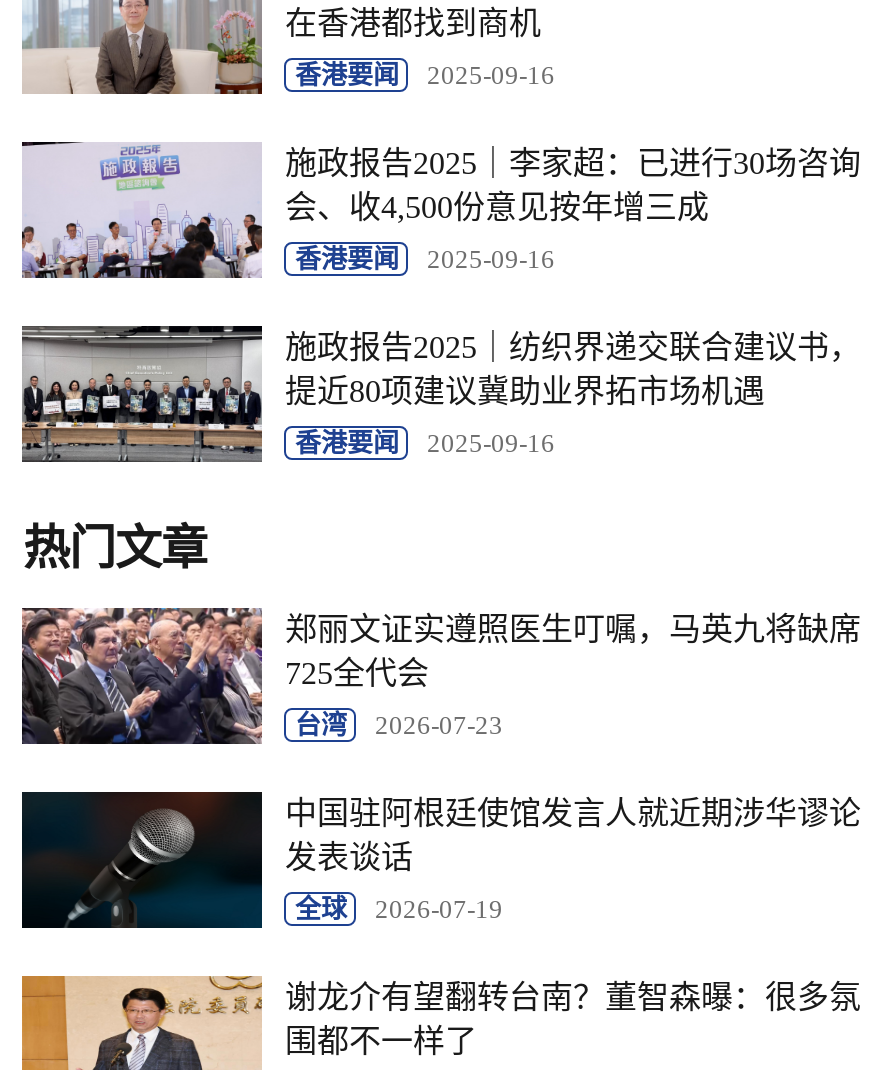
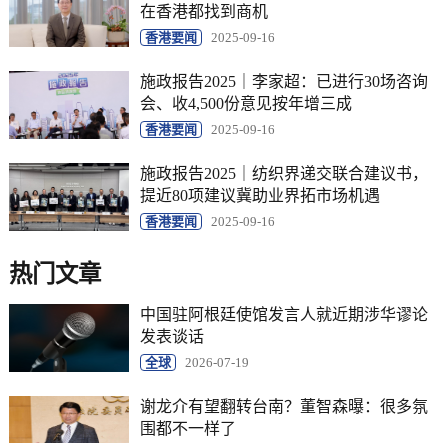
[20,606,861,746] [image] | 郑丽文证实遵照医生叮嘱，马英九将缺席 | 725全代会 | 台湾 | 2026-07-23 -> none

